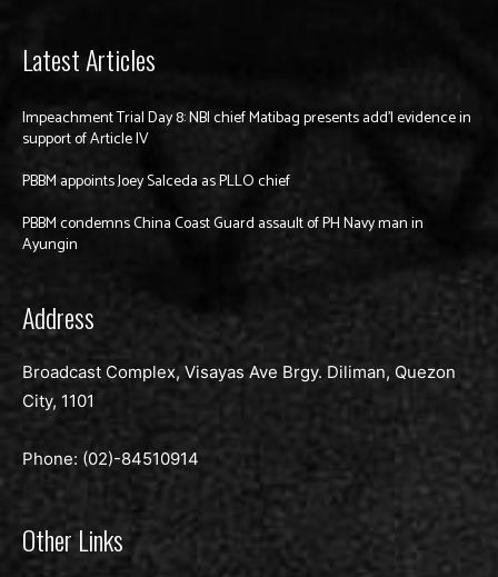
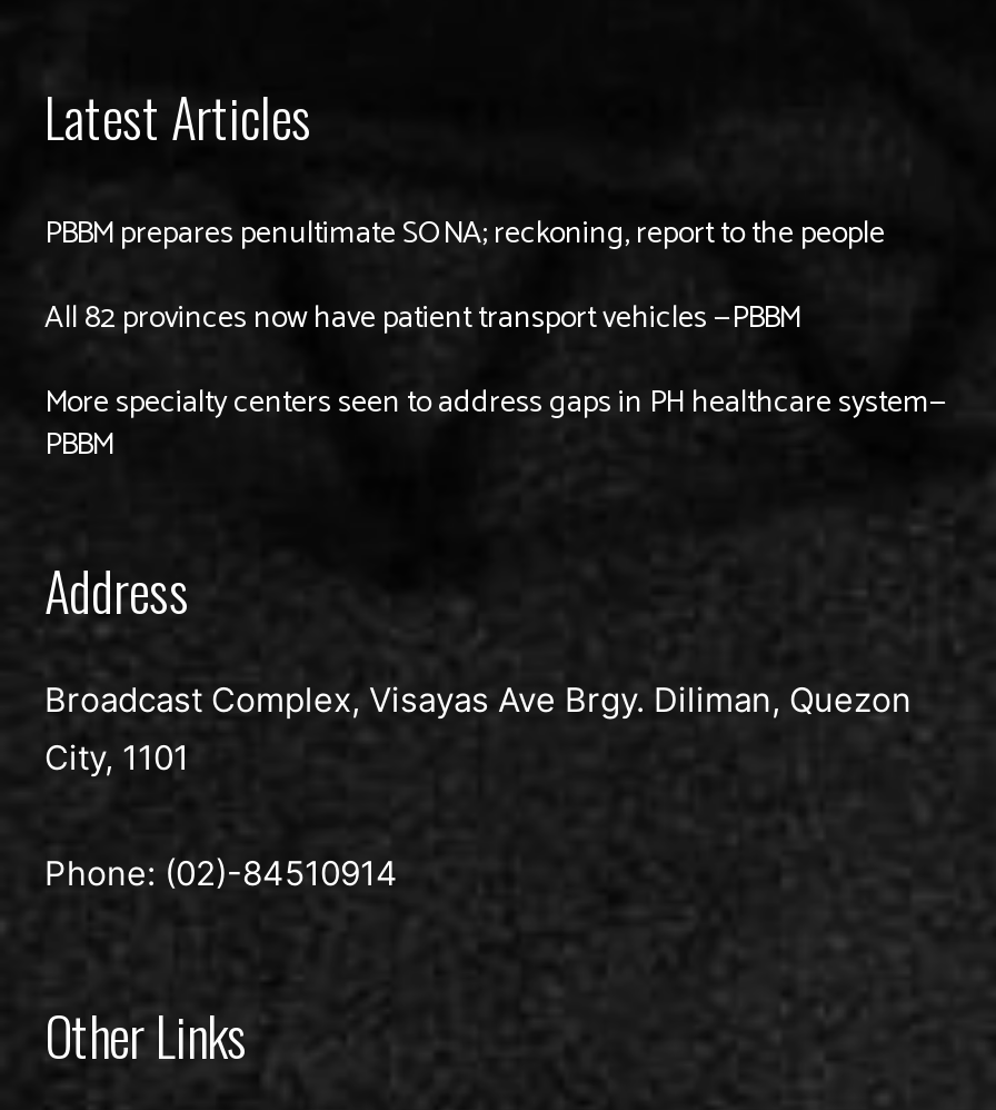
[22,106,471,152] Impeachment Trial Day 8: NBI chief Matibag presents add’l evidence in | support of Article IV -> [44,209,885,260] PBBM prepares penultimate SONA; reckoning, report to the people
[22,169,290,195] PBBM appoints Joey Salceda as PLLO chief -> [44,294,800,345] All 82 provinces now have patient transport vehicles —PBBM
[22,211,424,258] PBBM condemns China Coast Guard assault of PH Navy man in | Ayungin -> [44,378,947,472] More specialty centers seen to address gaps in PH healthcare system— | PBBM

